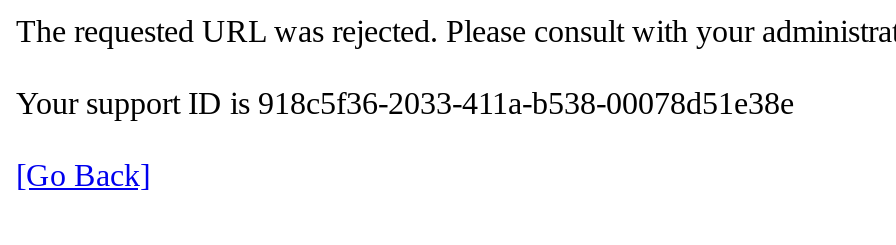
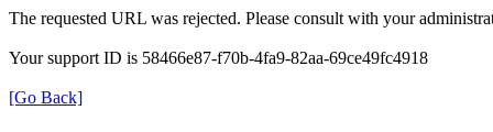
[16,86,794,120] Your support ID is 918c5f36-2033-411a-b538-00078d51e38e -> [9,48,428,67] Your support ID is 58466e87-f70b-4fa9-82aa-69ce49fc4918

